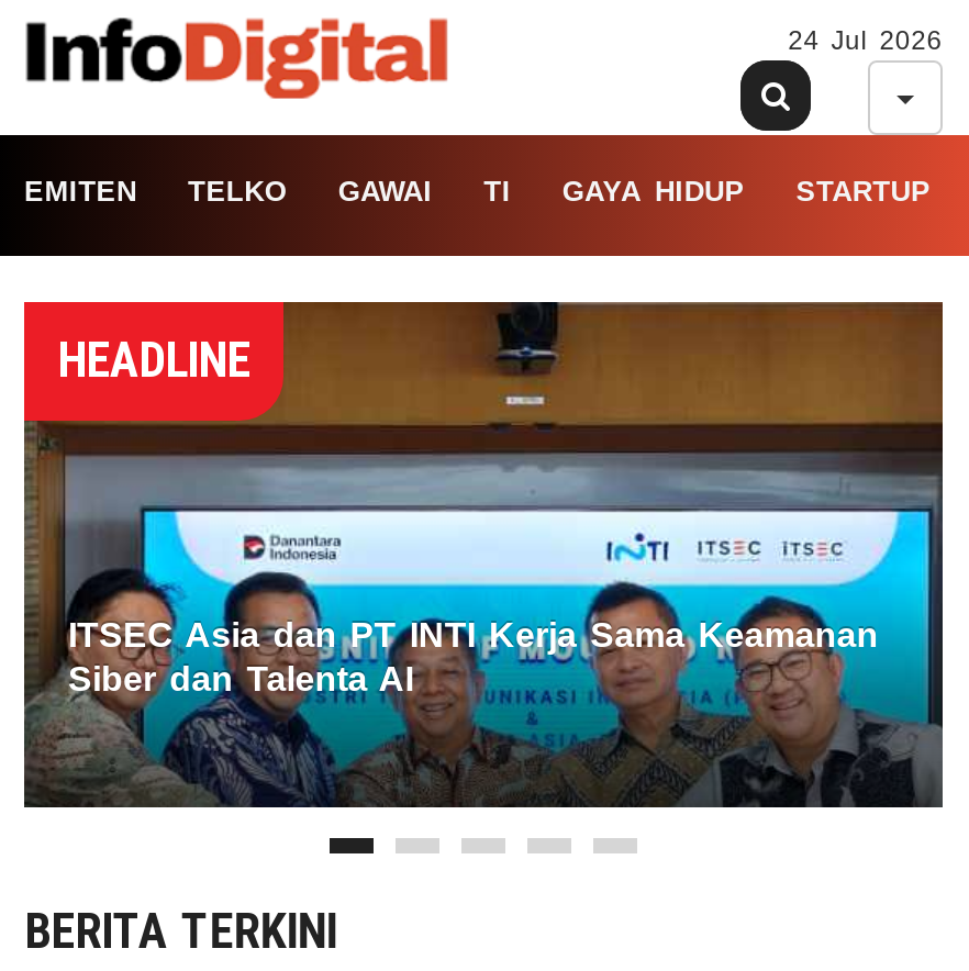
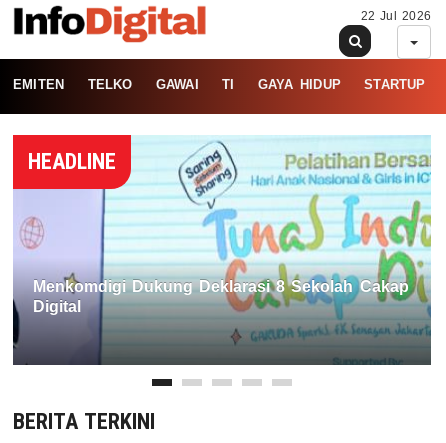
[788,25,943,56] 24 Jul 2026 -> [361,9,431,23] 22 Jul 2026
[22,300,945,807] [image] | ITSEC Asia dan PT INTI Kerja Sama Keamanan | Siber dan Talenta AI -> [13,135,432,365] [image] | Menkomdigi Dukung Deklarasi 8 Sekolah Cakap | Digital

